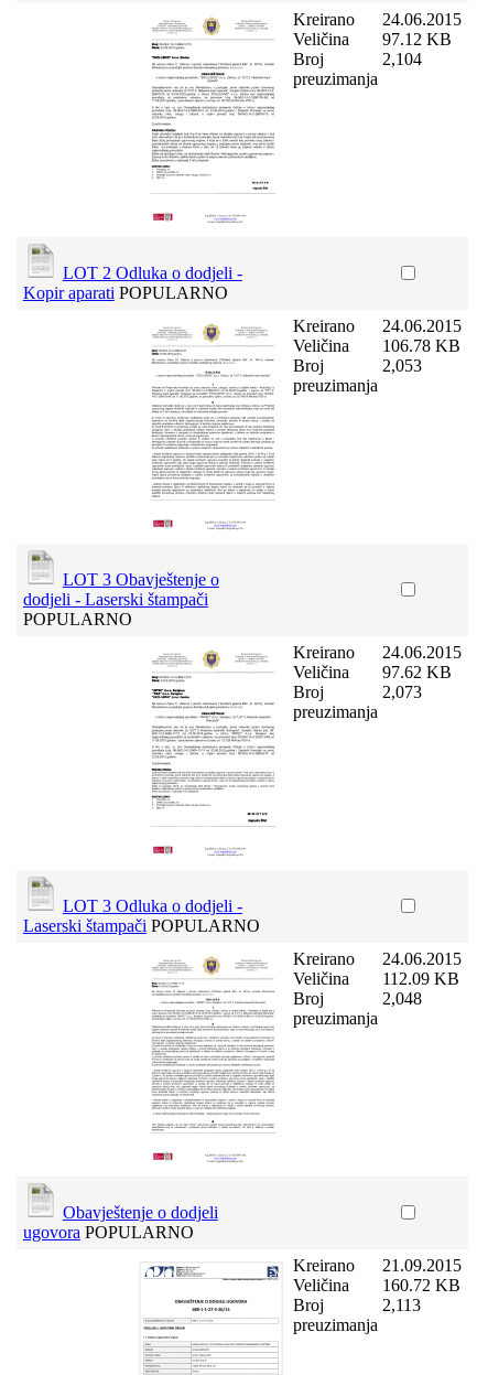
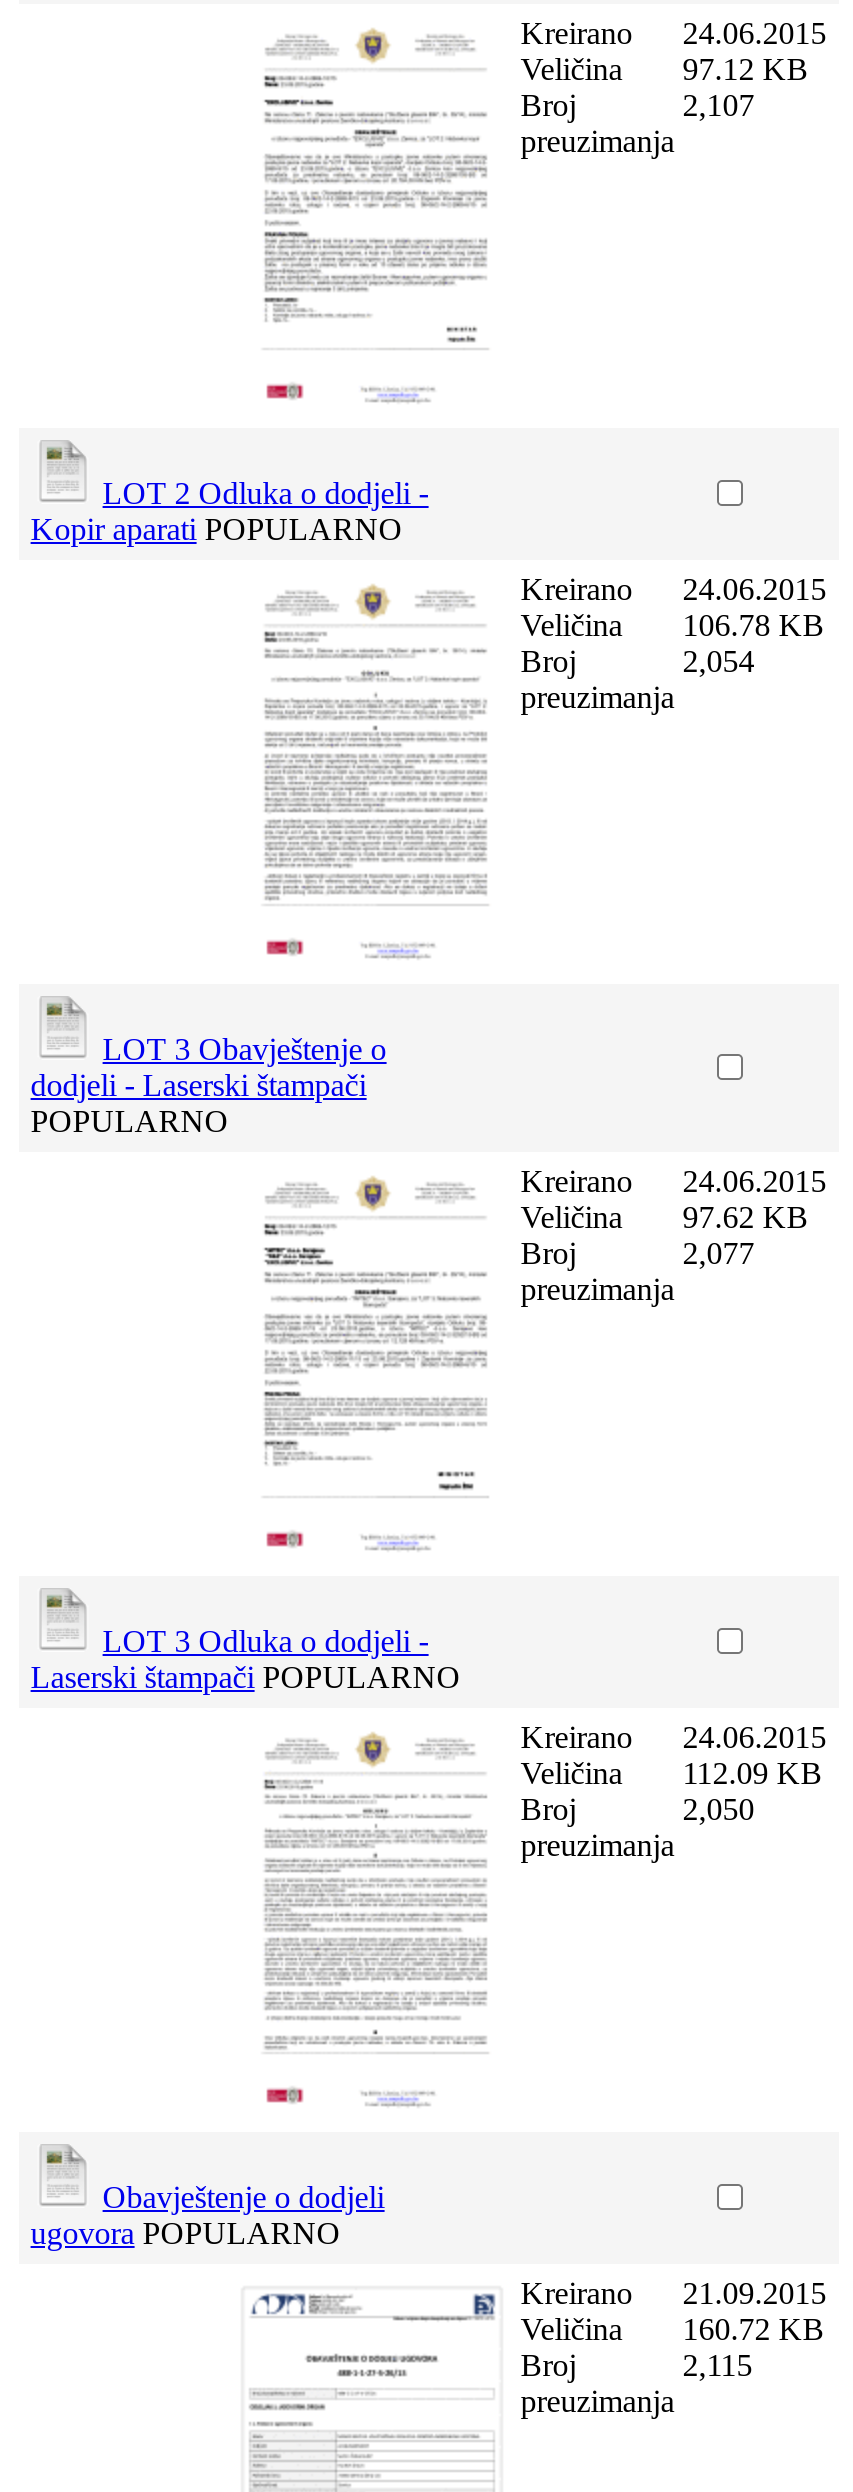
[382,50,422,68] 2,104 -> [683,88,755,122] 2,107
[382,356,422,375] 2,053 -> [683,644,755,678] 2,054
[382,683,422,701] 2,073 -> [683,1236,755,1270] 2,077
[382,989,422,1008] 2,048 -> [683,1792,755,1826] 2,050
[382,1296,421,1314] 2,113 -> [683,2348,753,2382] 2,115

